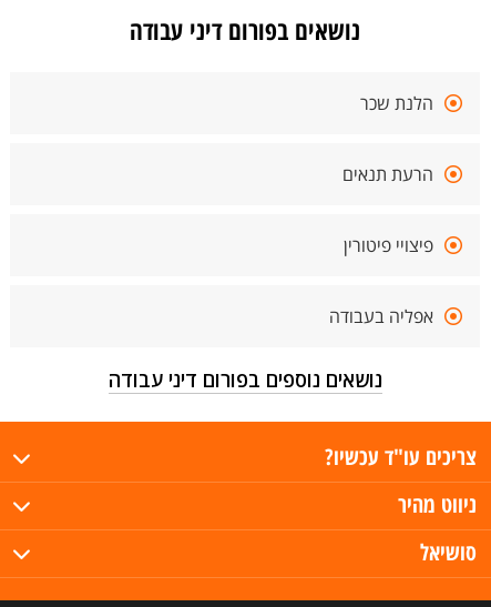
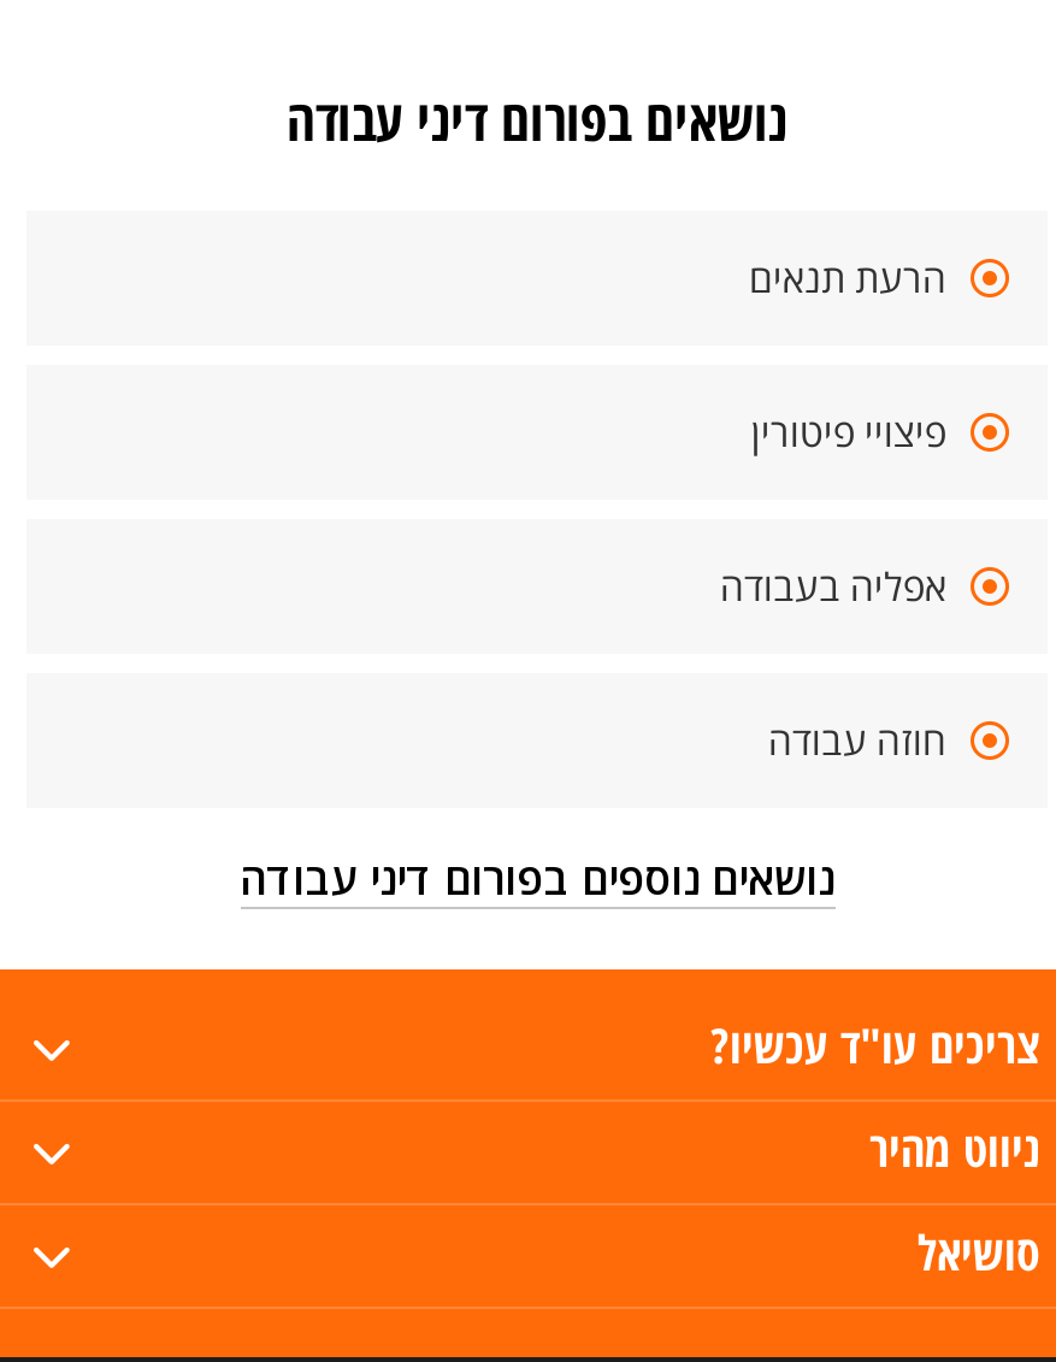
[360,91,433,115] הלנת שכר -> none
moved [329,162,433,328] -> [720,252,946,613]: הרעת תנאים | פיצויי פיטורין | אפליה בעבודה
none -> [768,714,946,767] חוזה עבודה

